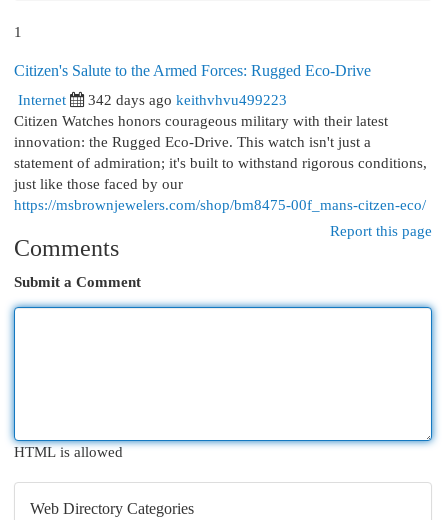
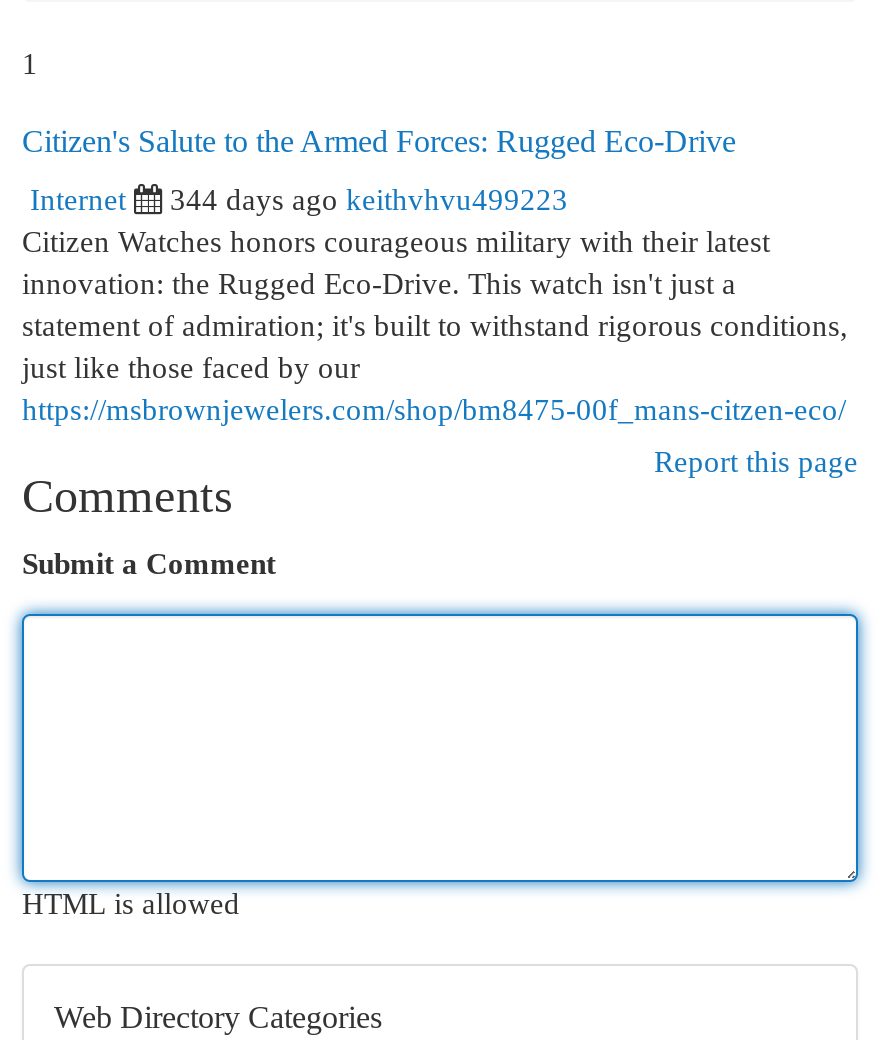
[88,91,287,108] 342 days ago keithvhvu499223 -> [170,182,568,216] 344 days ago keithvhvu499223

